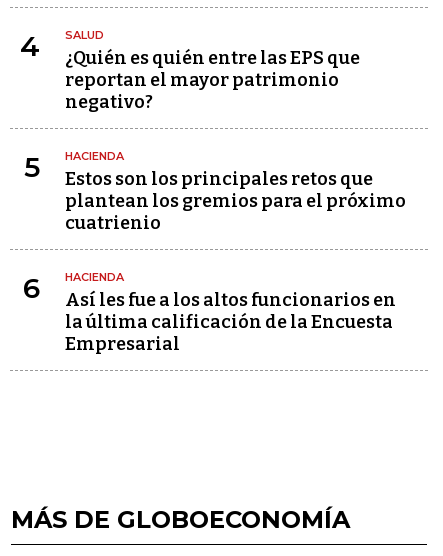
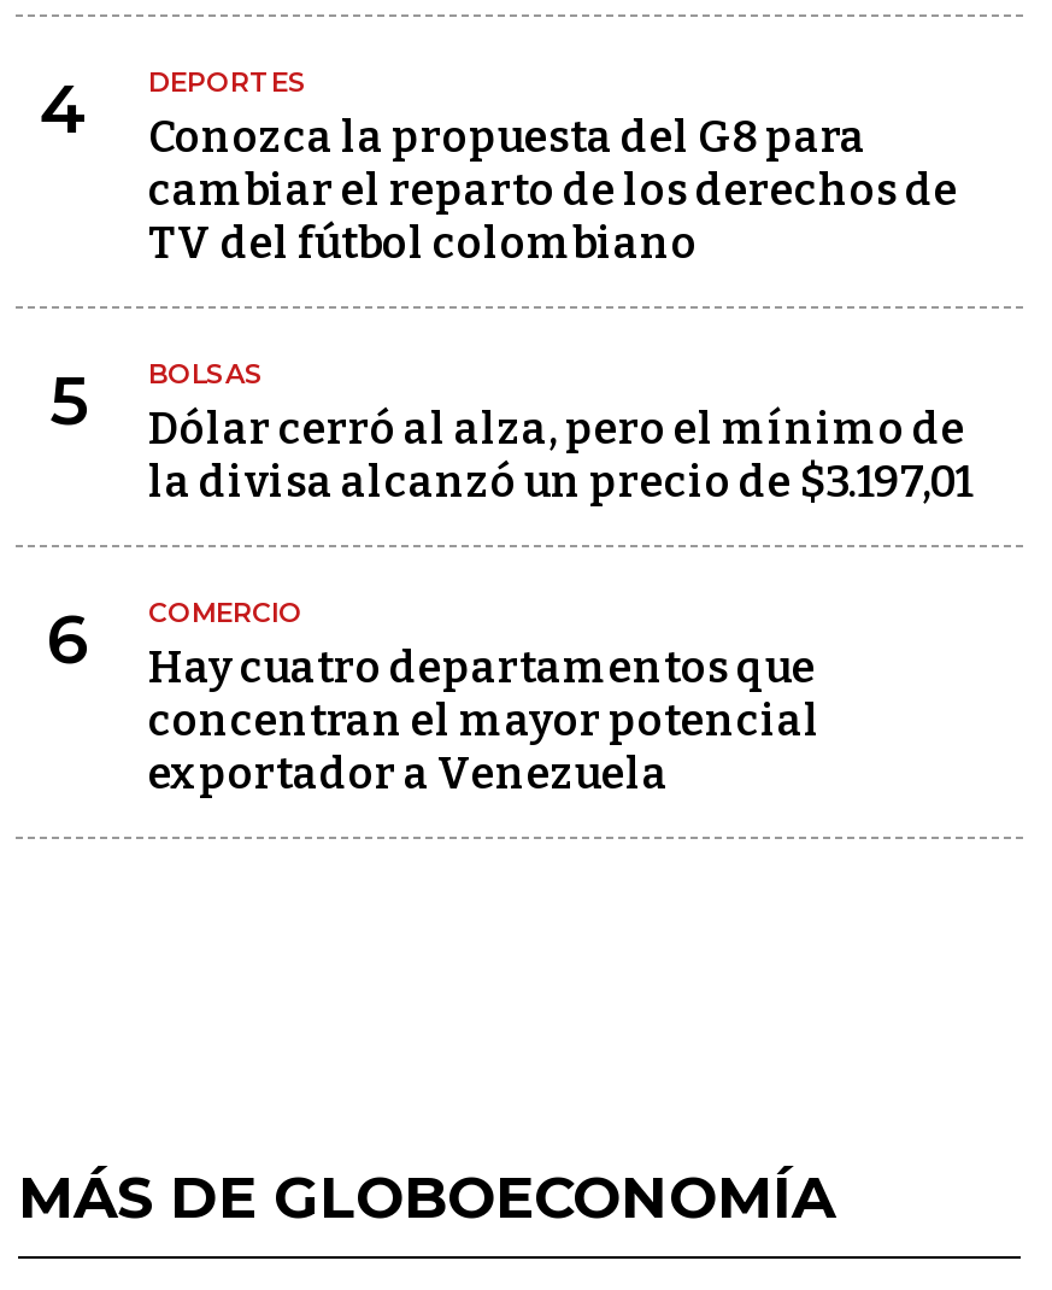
[65,28,360,113] SALUD | ¿Quién es quién entre las EPS que | reportan el mayor patrimonio | negativo? -> [148,65,958,270] DEPORTES | Conozca la propuesta del G8 para | cambiar el reparto de los derechos de | TV del fútbol colombiano
[65,149,406,234] HACIENDA | Estos son los principales retos que | plantean los gremios para el próximo | cuatrienio -> [148,357,972,509] BOLSAS | Dólar cerró al alza, pero el mínimo de | la divisa alcanzó un precio de $3.197,01
[65,270,396,355] HACIENDA | Así les fue a los altos funcionarios en | la última calificación de la Encuesta | Empresarial -> [148,596,821,801] COMERCIO | Hay cuatro departamentos que | concentran el mayor potencial | exportador a Venezuela

